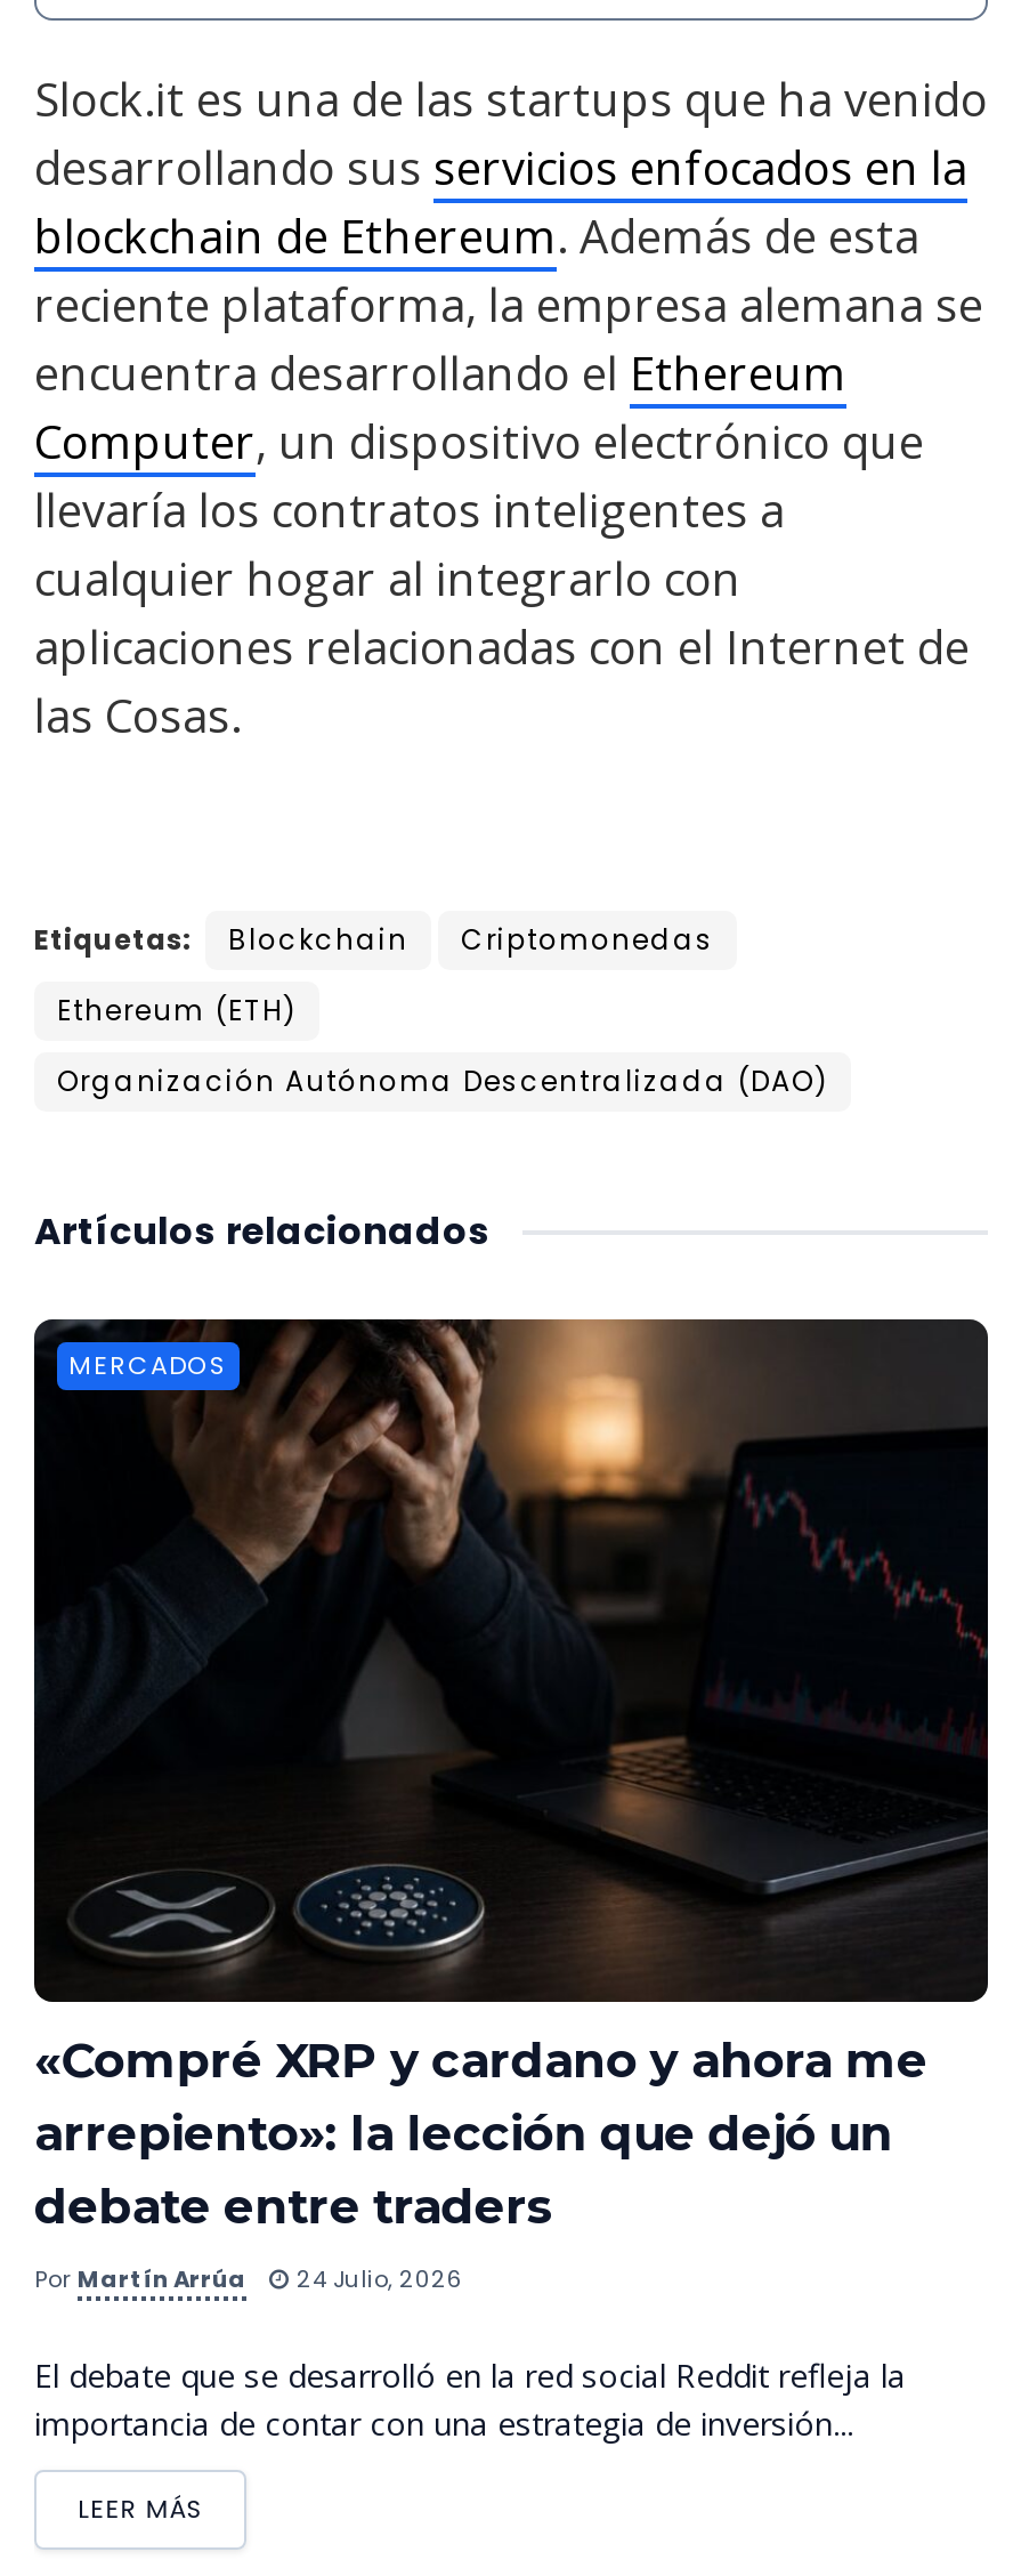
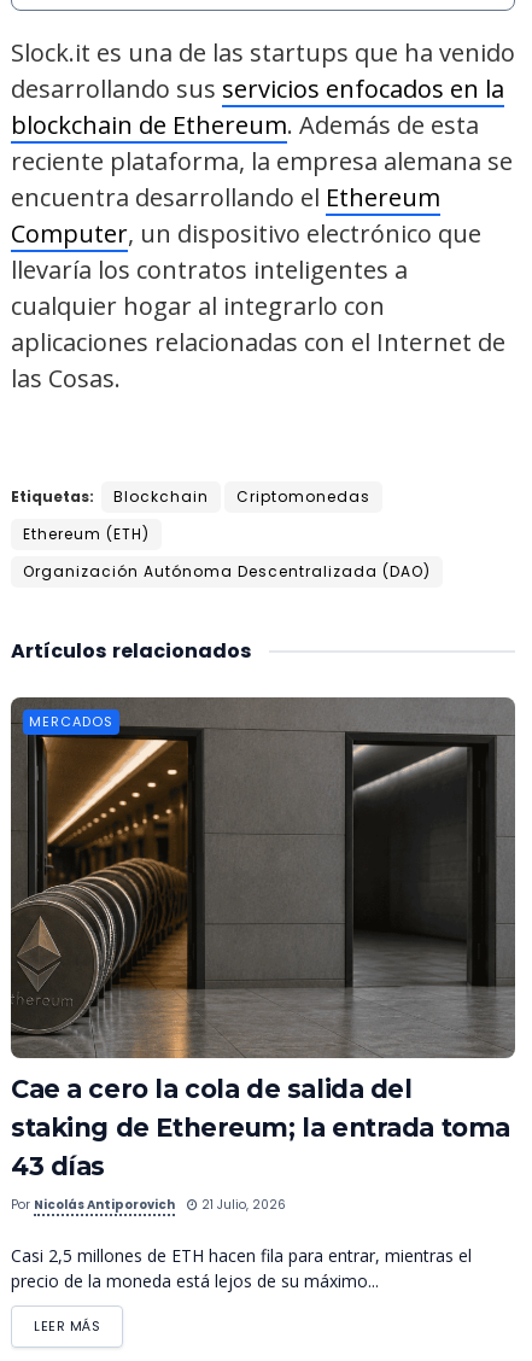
[34,1319,990,2235] [image] | «Compré XRP y cardano y ahora me | arrepiento»: la lección que dejó un | debate entre traders -> [11,697,516,1181] [image] | Cae a cero la cola de salida del | staking de Ethereum; la entrada toma | 43 días
[34,2262,463,2296] Por Martín Arrúa | 24 Julio, 2026 -> [11,1196,286,1214] Por Nicolás Antiporovich | 21 Julio, 2026
[34,2353,906,2445] El debate que se desarrolló en la red social Reddit refleja la | importancia de contar con una estrategia de inversión... -> [11,1244,472,1292] Casi 2,5 millones de ETH hacen fila para entrar, mientras el | precio de la moneda está lejos de su máximo...

